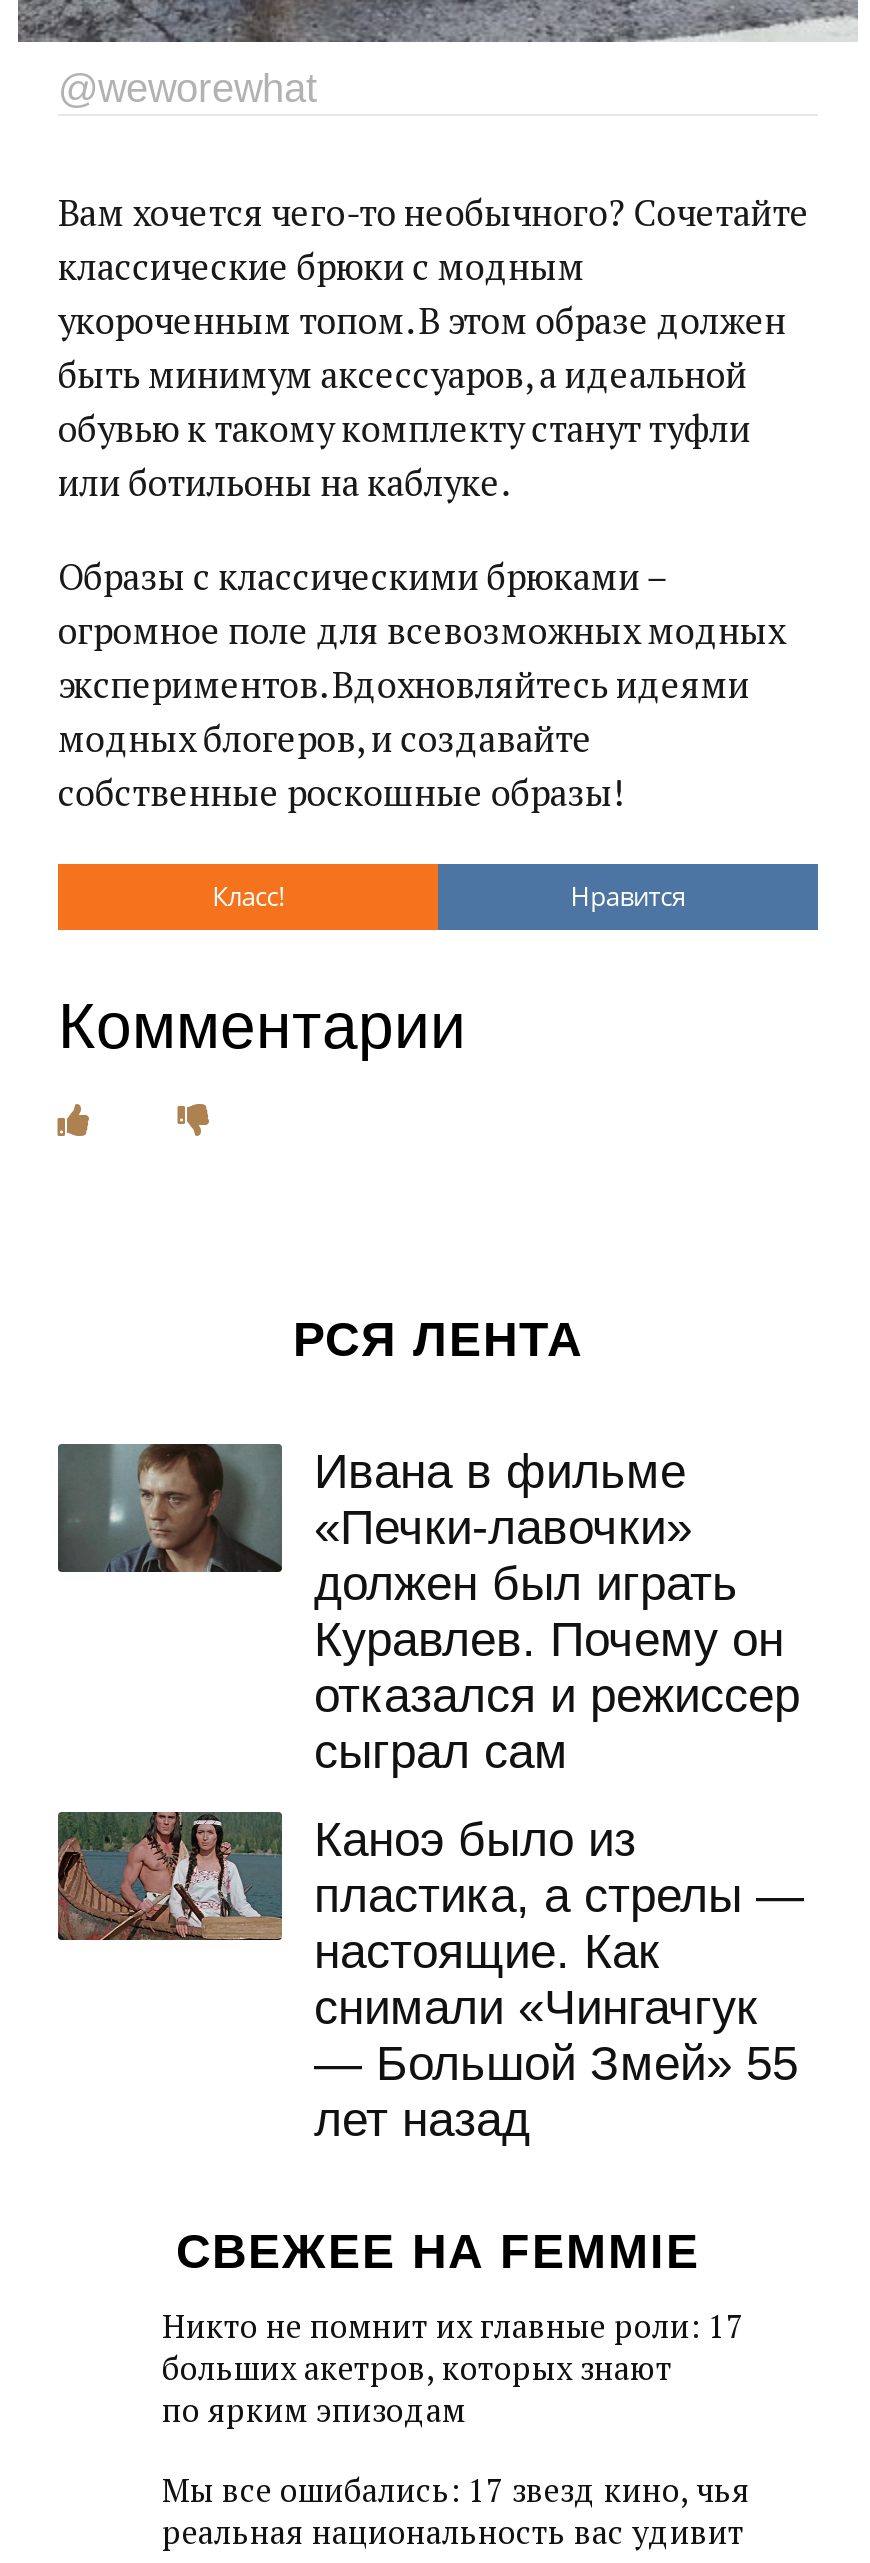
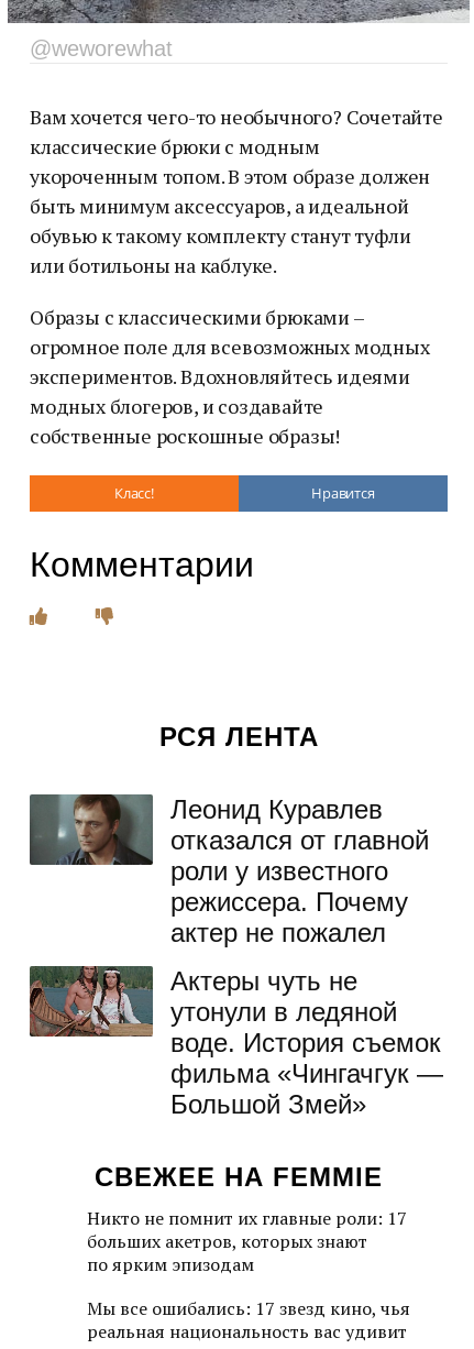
[314,1444,800,1778] Ивана в фильме | «Печки-лавочки» | должен был играть | Куравлев. Почему он | отказался и режиссер | сыграл сам -> [170,794,429,947] Леонид Куравлев | отказался от главной | роли у известного | режиссера. Почему | актер не пожалел
moved [58,1810,284,1942] -> [30,965,154,1038]: [image]
[314,1812,804,2146] Каноэ было из | пластика, а стрелы — | настоящие. Как | снимали «Чингачгук | — Большой Змей» 55 | лет назад -> [170,966,443,1119] Актеры чуть не | утонули в ледяной | воде. История съемок | фильма «Чингачгук — | Большой Змей»

